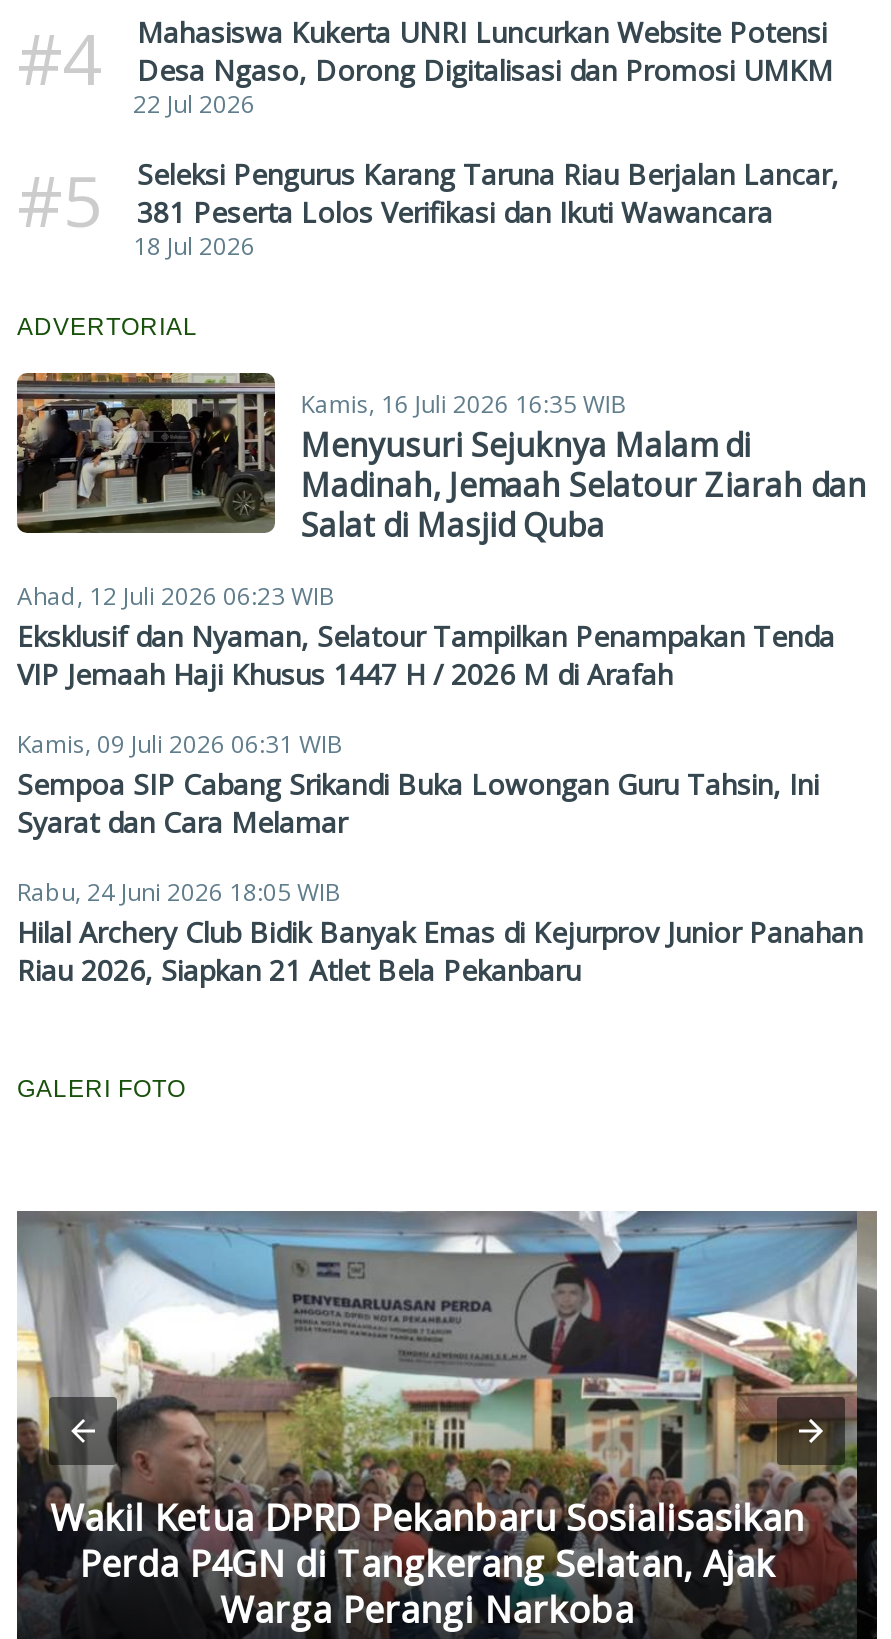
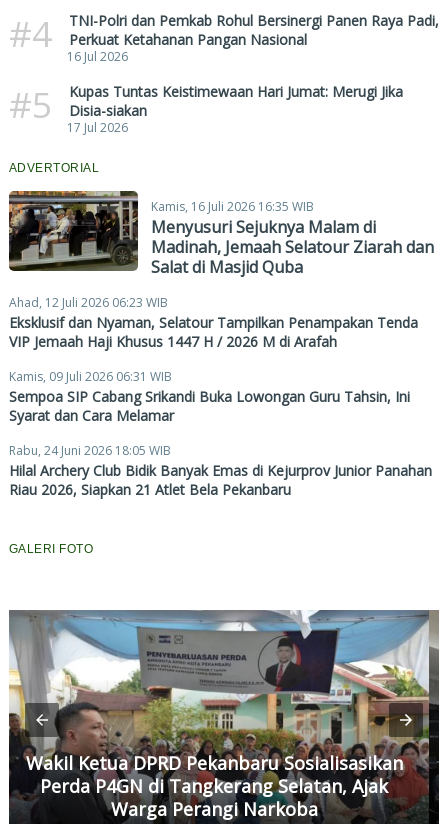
[133,13,833,121] Mahasiswa Kukerta UNRI Luncurkan Website Potensi | Desa Ngaso, Dorong Digitalisasi dan Promosi UMKM | 22 Jul 2026 -> [67,11,439,65] TNI-Polri dan Pemkab Rohul Bersinergi Panen Raya Padi, | Perkuat Ketahanan Pangan Nasional | 16 Jul 2026
[133,155,839,263] Seleksi Pengurus Karang Taruna Riau Berjalan Lancar, | 381 Peserta Lolos Verifikasi dan Ikuti Wawancara | 18 Jul 2026 -> [67,82,403,136] Kupas Tuntas Keistimewaan Hari Jumat: Merugi Jika | Disia-siakan | 17 Jul 2026

